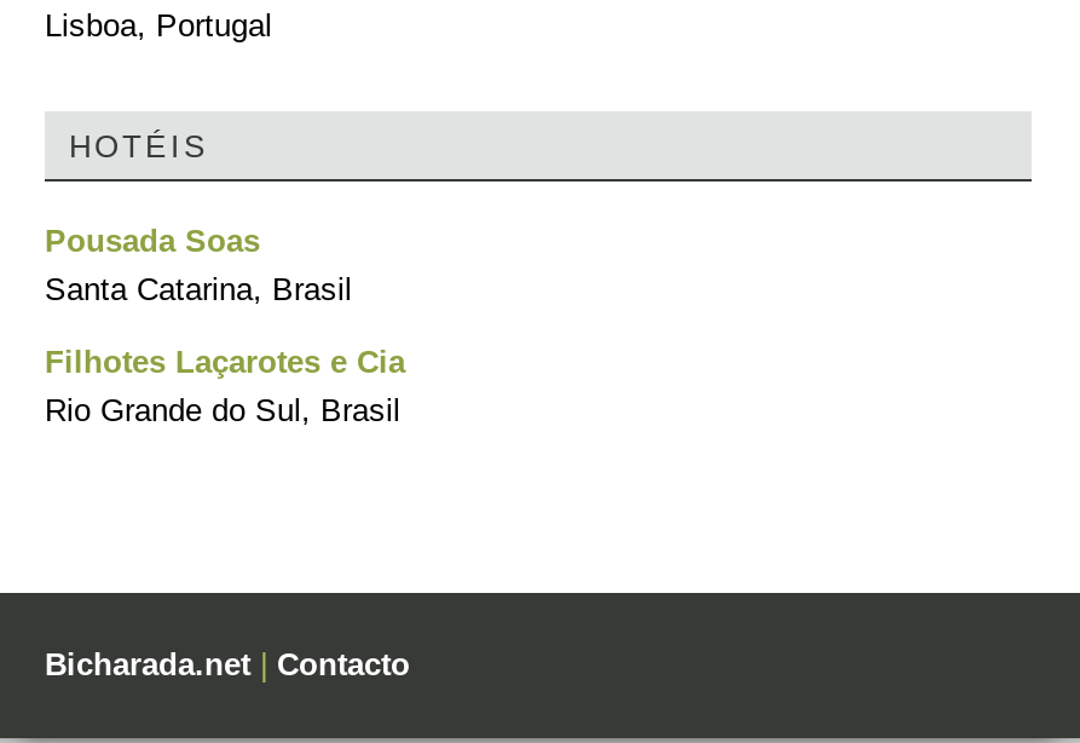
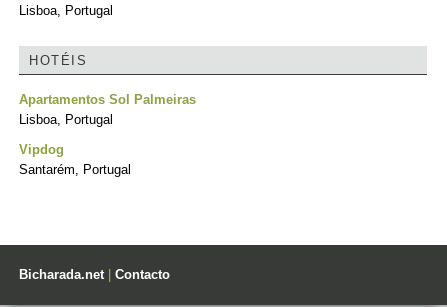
[45,223,352,307] Pousada Soas | Santa Catarina, Brasil -> [19,92,196,127] Apartamentos Sol Palmeiras | Lisboa, Portugal
[45,344,405,428] Filhotes Laçarotes e Cia | Rio Grande do Sul, Brasil -> [19,142,131,177] Vipdog | Santarém, Portugal

